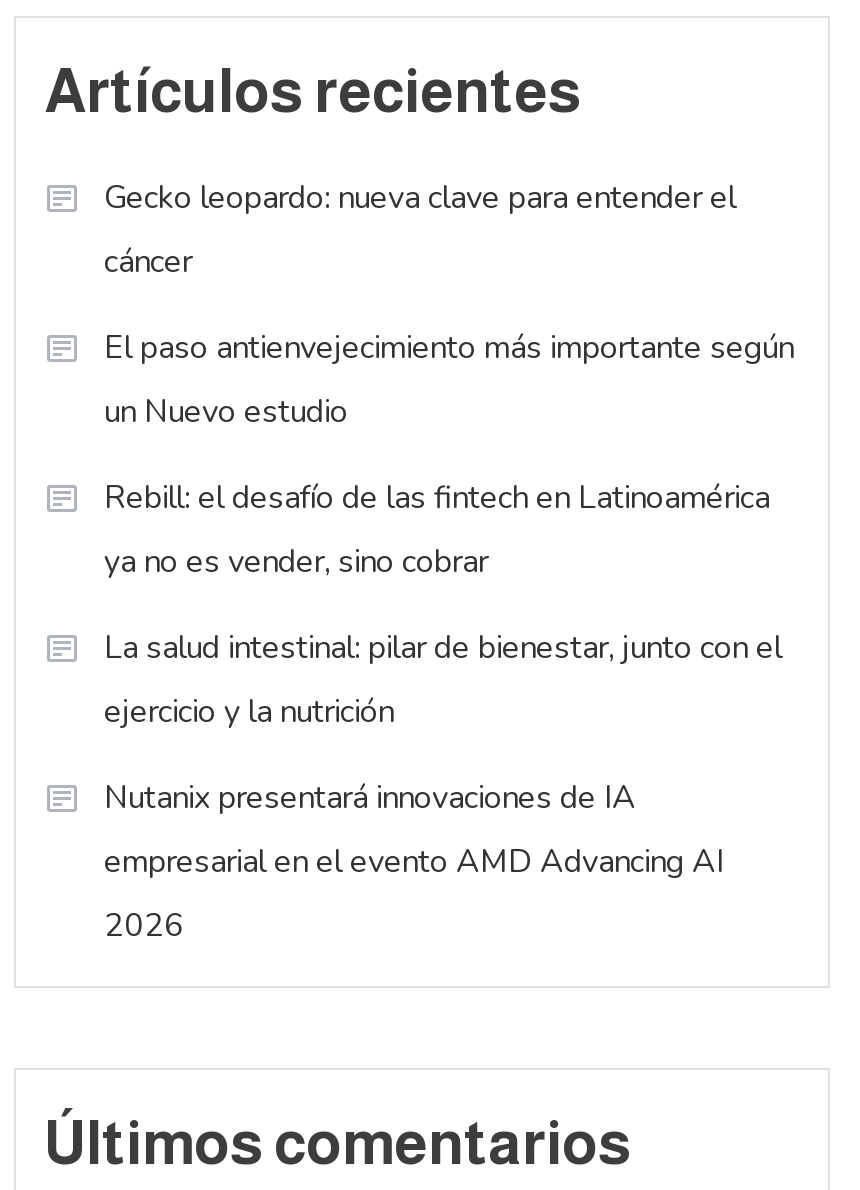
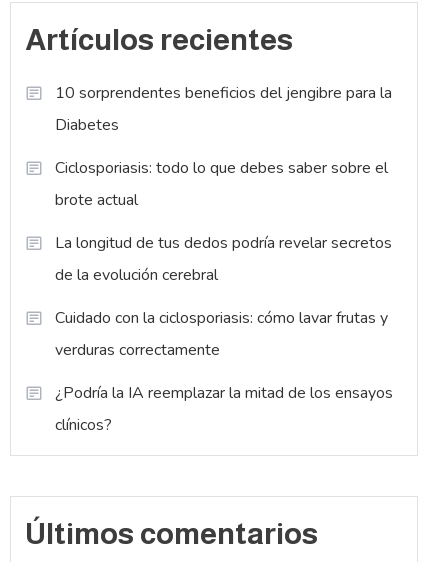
[104,176,794,948] Gecko leopardo: nueva clave para entender el | cáncer | El paso antienvejecimiento más importante según | un Nuevo estudio | Rebill: el desafío de las fintech en Latinoamérica | ya no es vender, sino cobrar | La salud intestinal: pilar de bienestar, junto con el | ejercicio y la nutrición | Nutanix presentará innovaciones de IA | empresarial en el evento AMD Advancing AI | 2026 -> [55,82,393,436] 10 sorprendentes beneficios del jengibre para la | Diabetes | Ciclosporiasis: todo lo que debes saber sobre el | brote actual | La longitud de tus dedos podría revelar secretos | de la evolución cerebral | Cuidado con la ciclosporiasis: cómo lavar frutas y | verduras correctamente | ¿Podría la IA reemplazar la mitad de los ensayos | clínicos?

